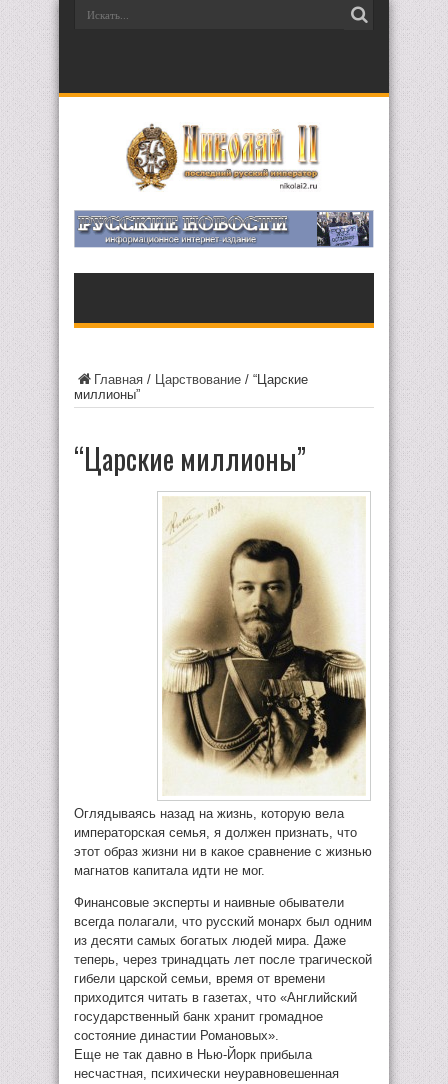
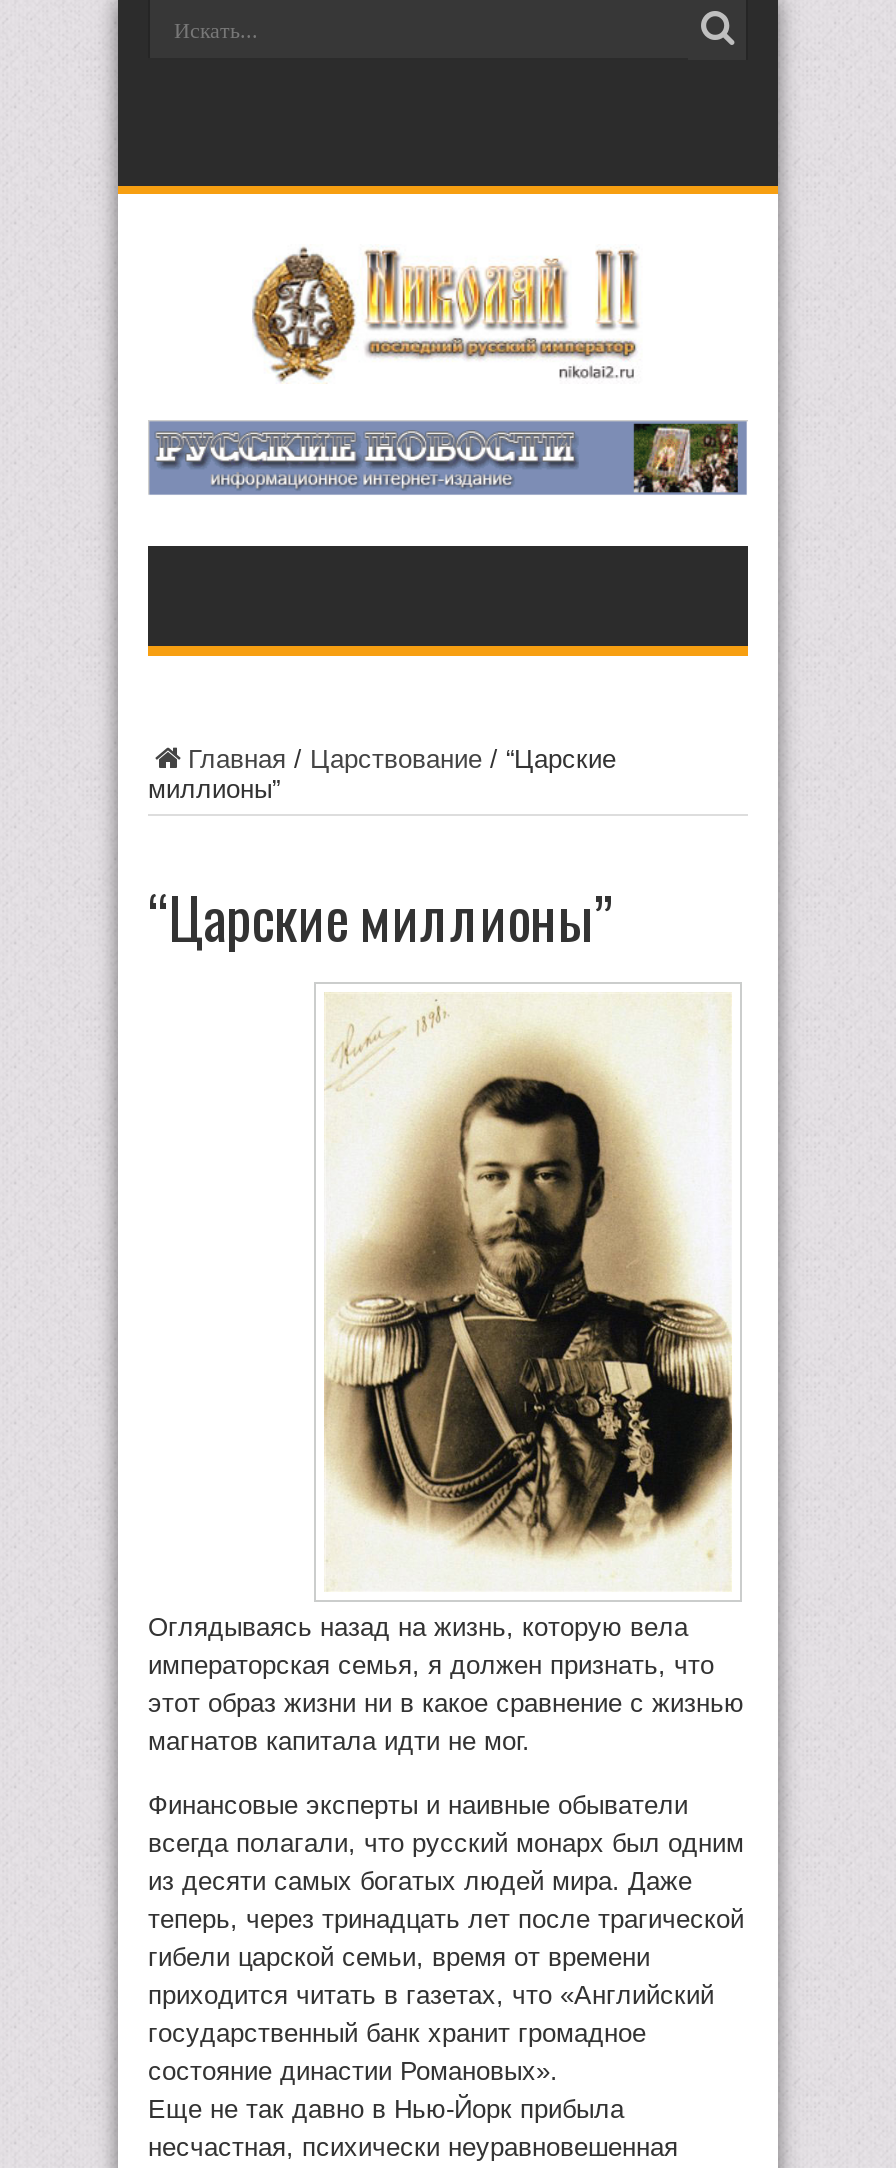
[317,211,370,247] [image] -> [632,422,740,494] [image]

